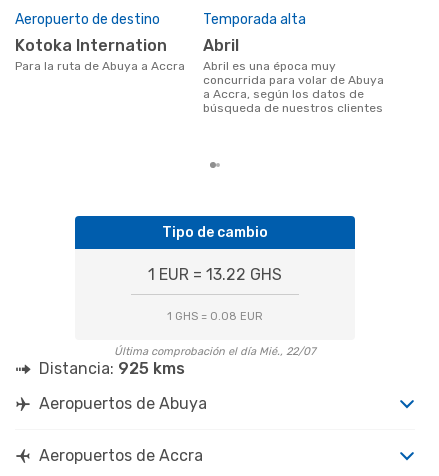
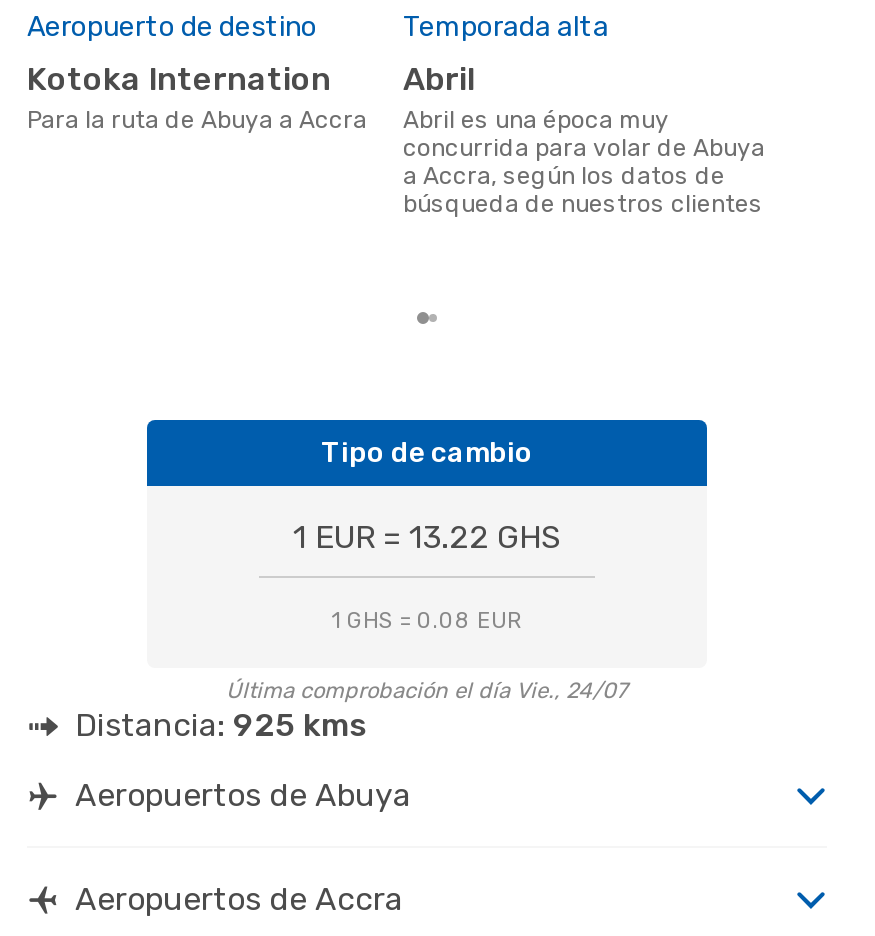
[114,345,316,358] Última comprobación el día Mié., 22/07 -> [226,678,628,704] Última comprobación el día Vie., 24/07

